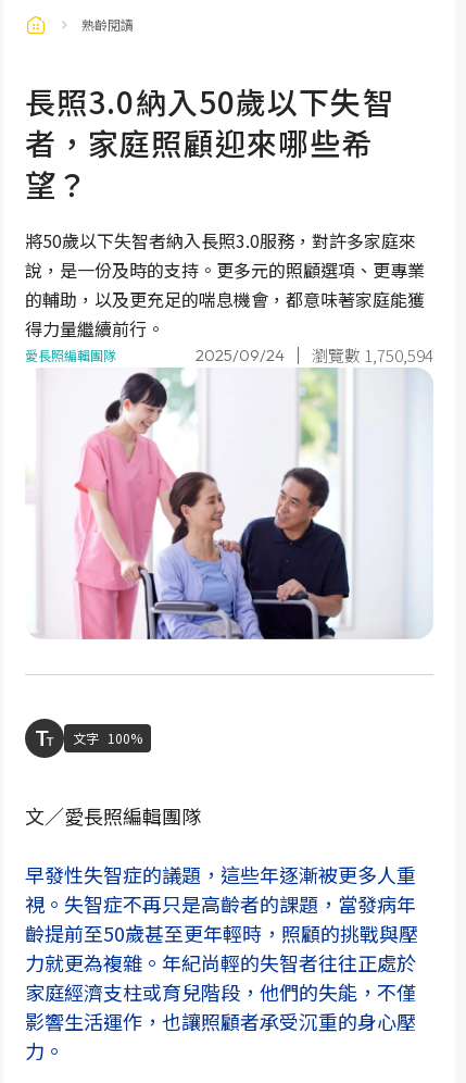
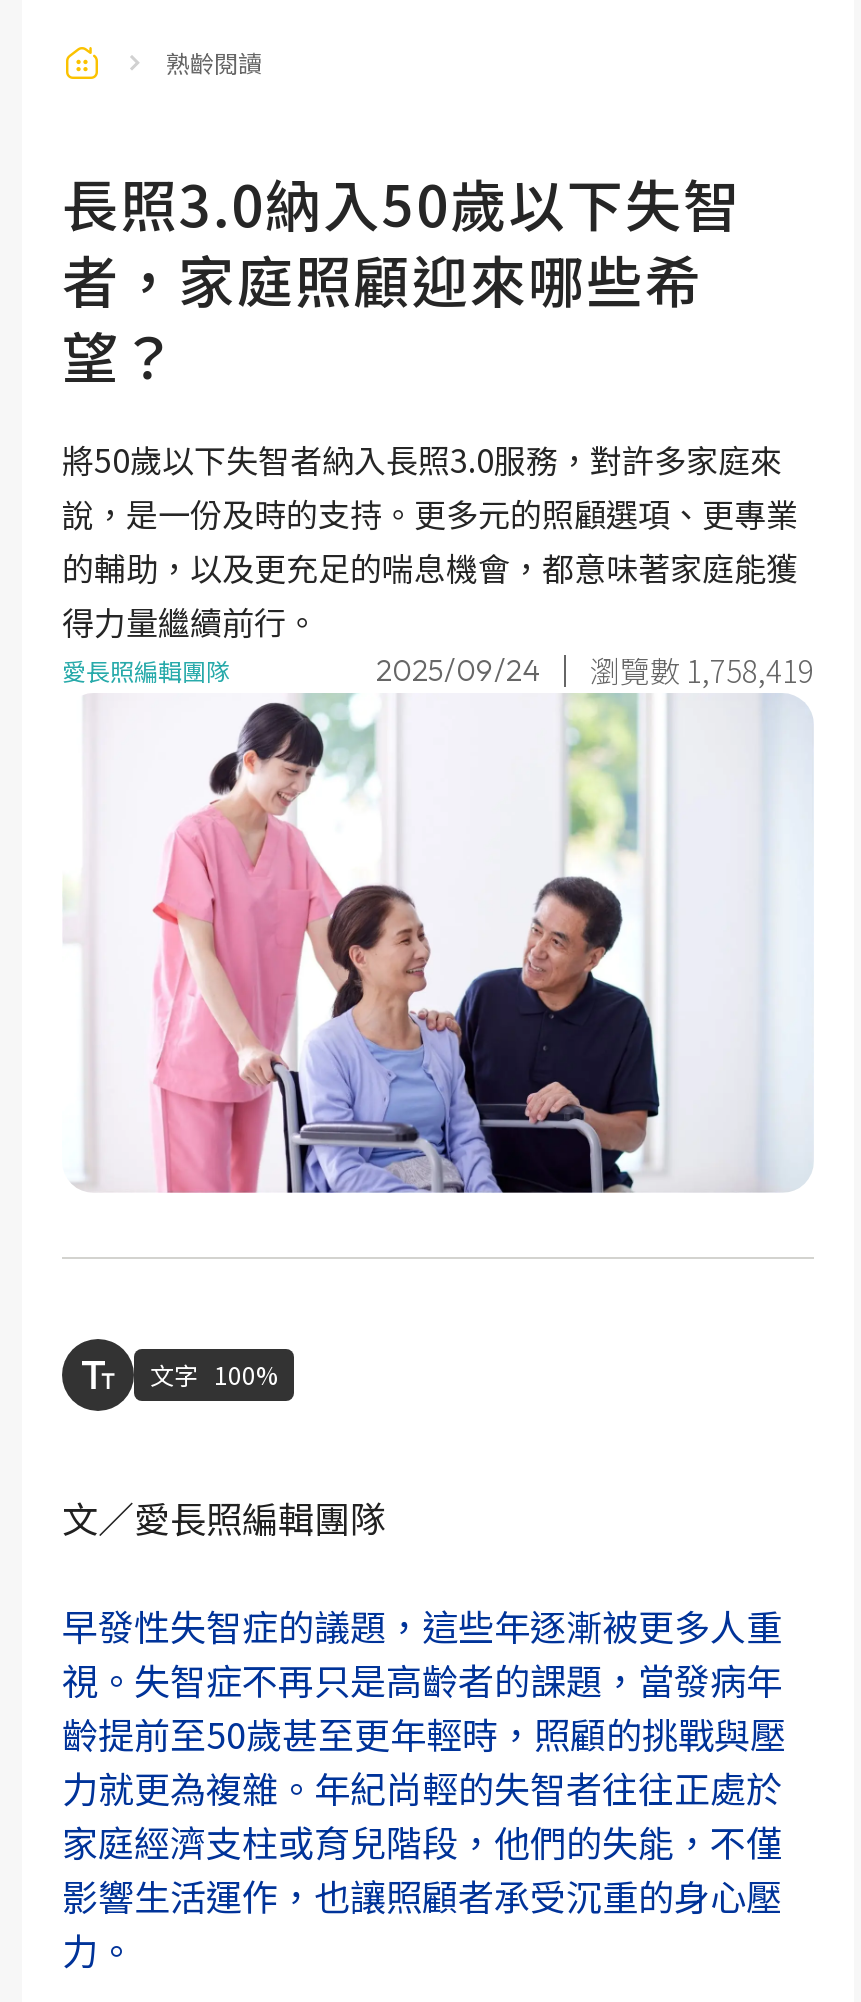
[196,343,433,366] 2025/09/24 瀏覽數 1,750,594 -> [376,648,814,690] 2025/09/24 瀏覽數 1,758,419

